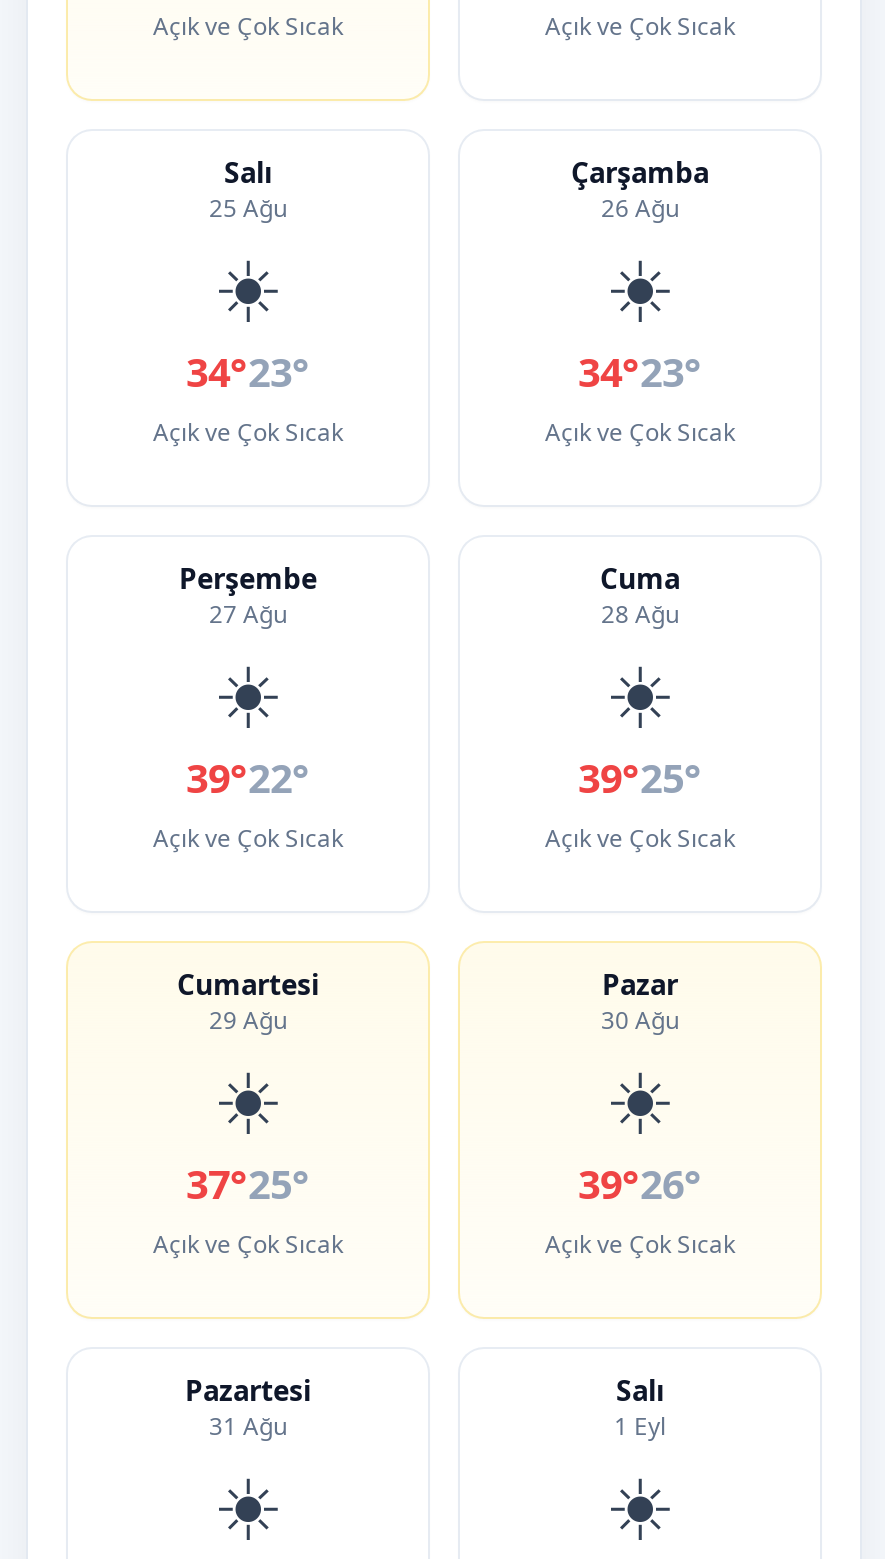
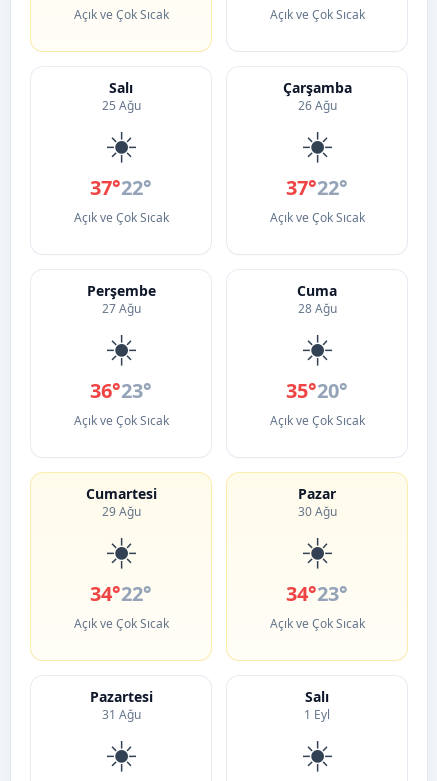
[186,345,310,399] 34°23° -> [90,174,152,201] 37°22°
[578,345,702,399] 34°23° -> [286,174,348,201] 37°22°
[186,751,310,805] 39°22° -> [90,377,152,404] 36°23°
[578,751,702,805] 39°25° -> [286,377,348,404] 35°20°
[186,1157,310,1211] 37°25° -> [90,580,152,607] 34°22°
[578,1157,702,1211] 39°26° -> [286,580,348,607] 34°23°

